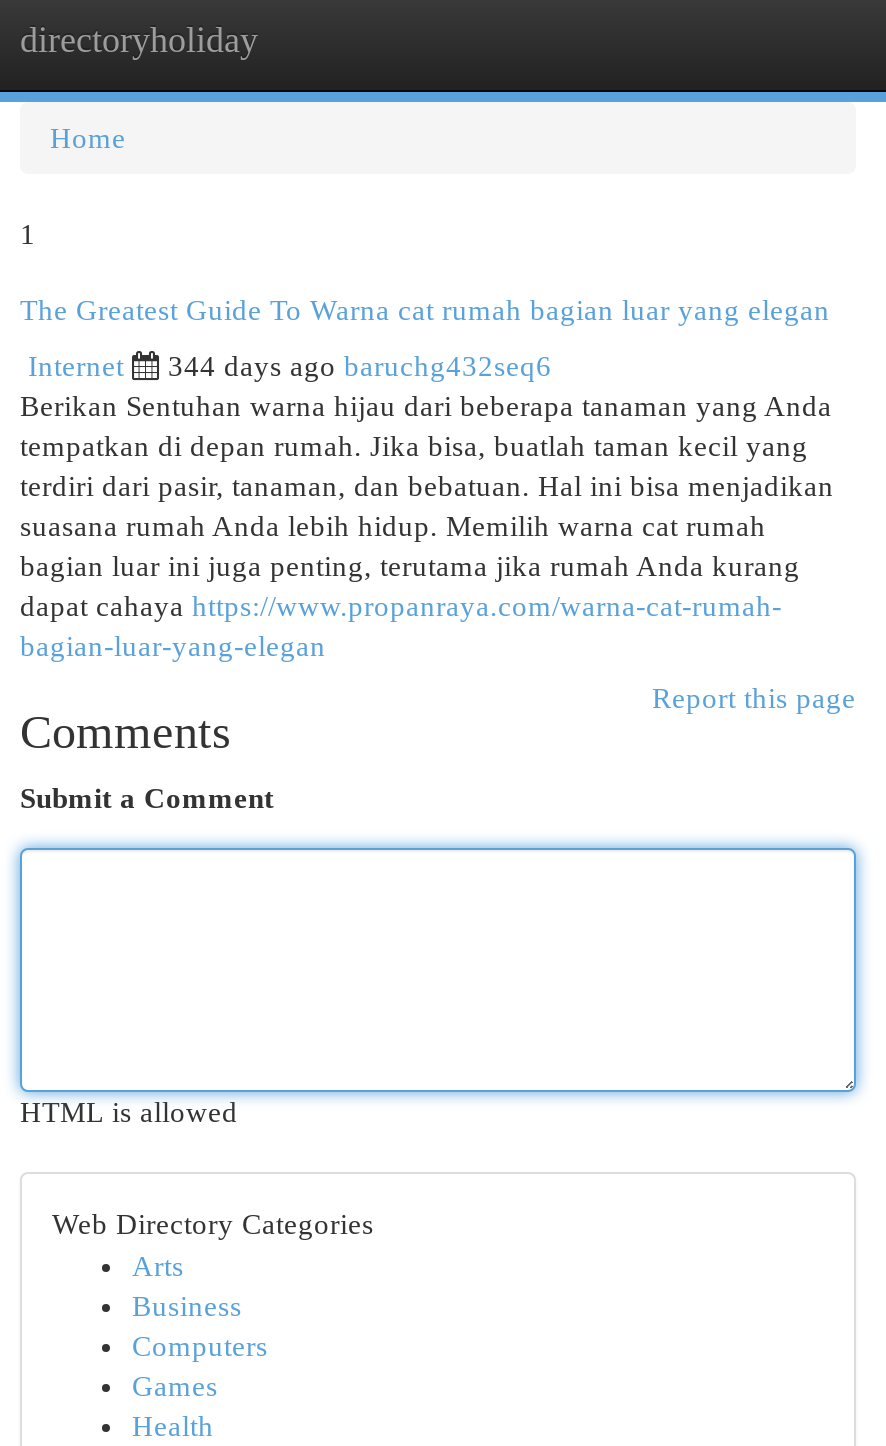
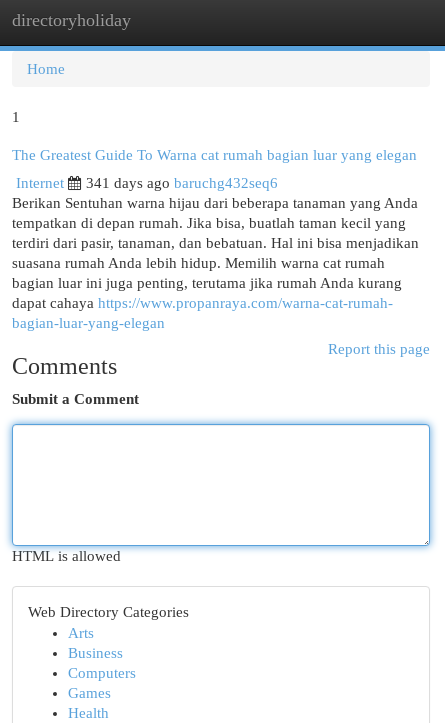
[168,350,552,382] 344 days ago baruchg432seq6 -> [86,175,278,191] 341 days ago baruchg432seq6

